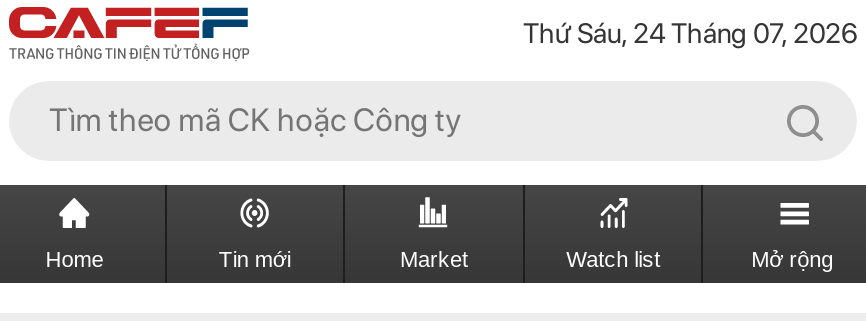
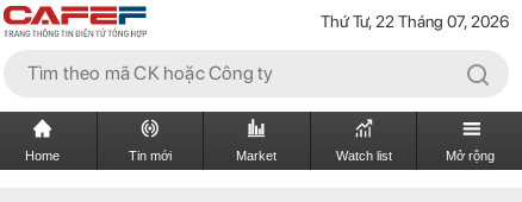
[523,17,857,49] Thứ Sáu, 24 Tháng 07, 2026 -> [321,12,509,31] Thứ Tư, 22 Tháng 07, 2026

